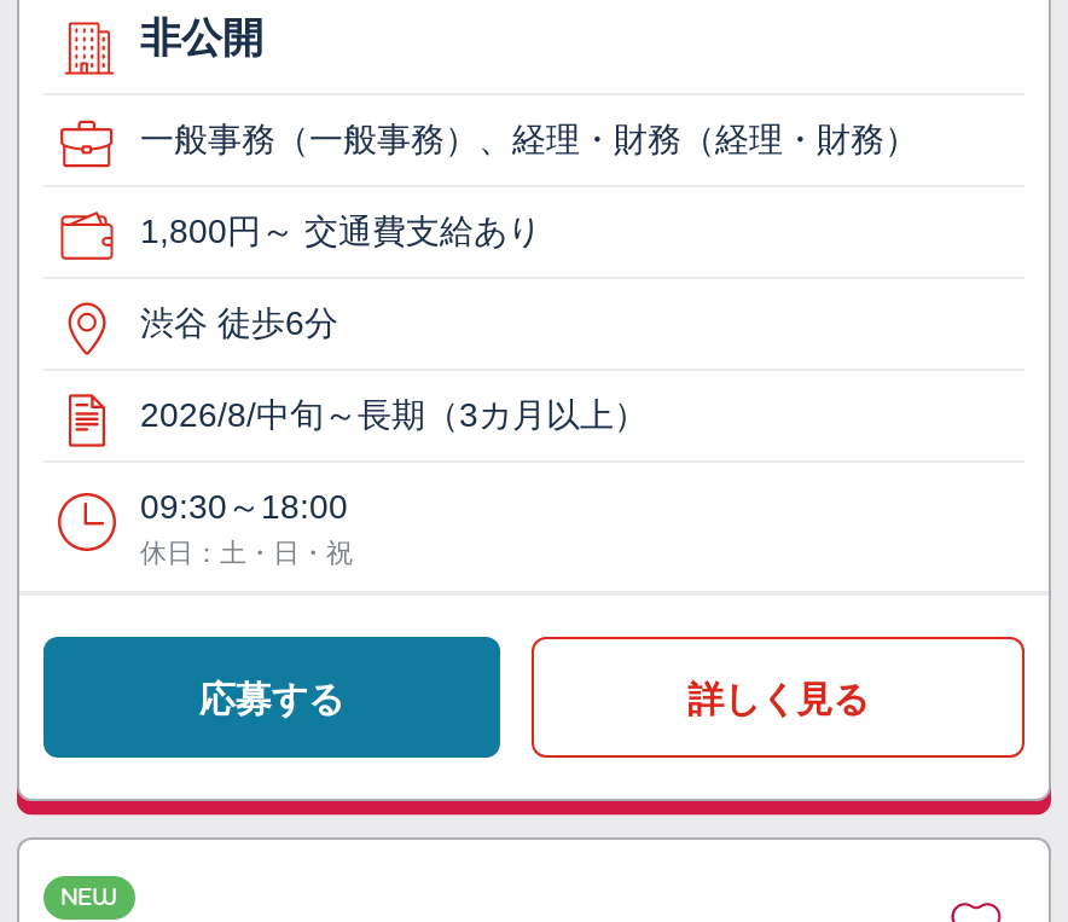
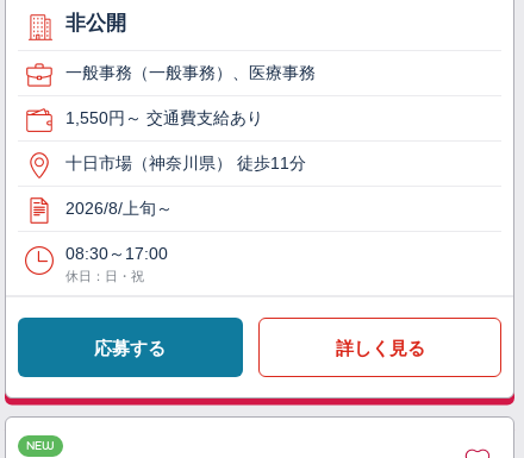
[140,120,918,159] 一般事務（一般事務）、経理・財務（経理・財務） -> [65,63,316,82] 一般事務（一般事務）、医療事務
[140,212,541,251] 1,800円～ 交通費支給あり -> [65,109,263,128] 1,550円～ 交通費支給あり
[140,304,338,343] 渋谷 徒歩6分 -> [65,154,306,173] 十日市場（神奈川県） 徒歩11分
[140,396,648,435] 2026/8/中旬～長期（3カ月以上） -> [65,199,173,218] 2026/8/上旬～
[140,488,353,567] 09:30～18:00 | 休日：土・日・祝 -> [65,244,168,283] 08:30～17:00 | 休日：日・祝

